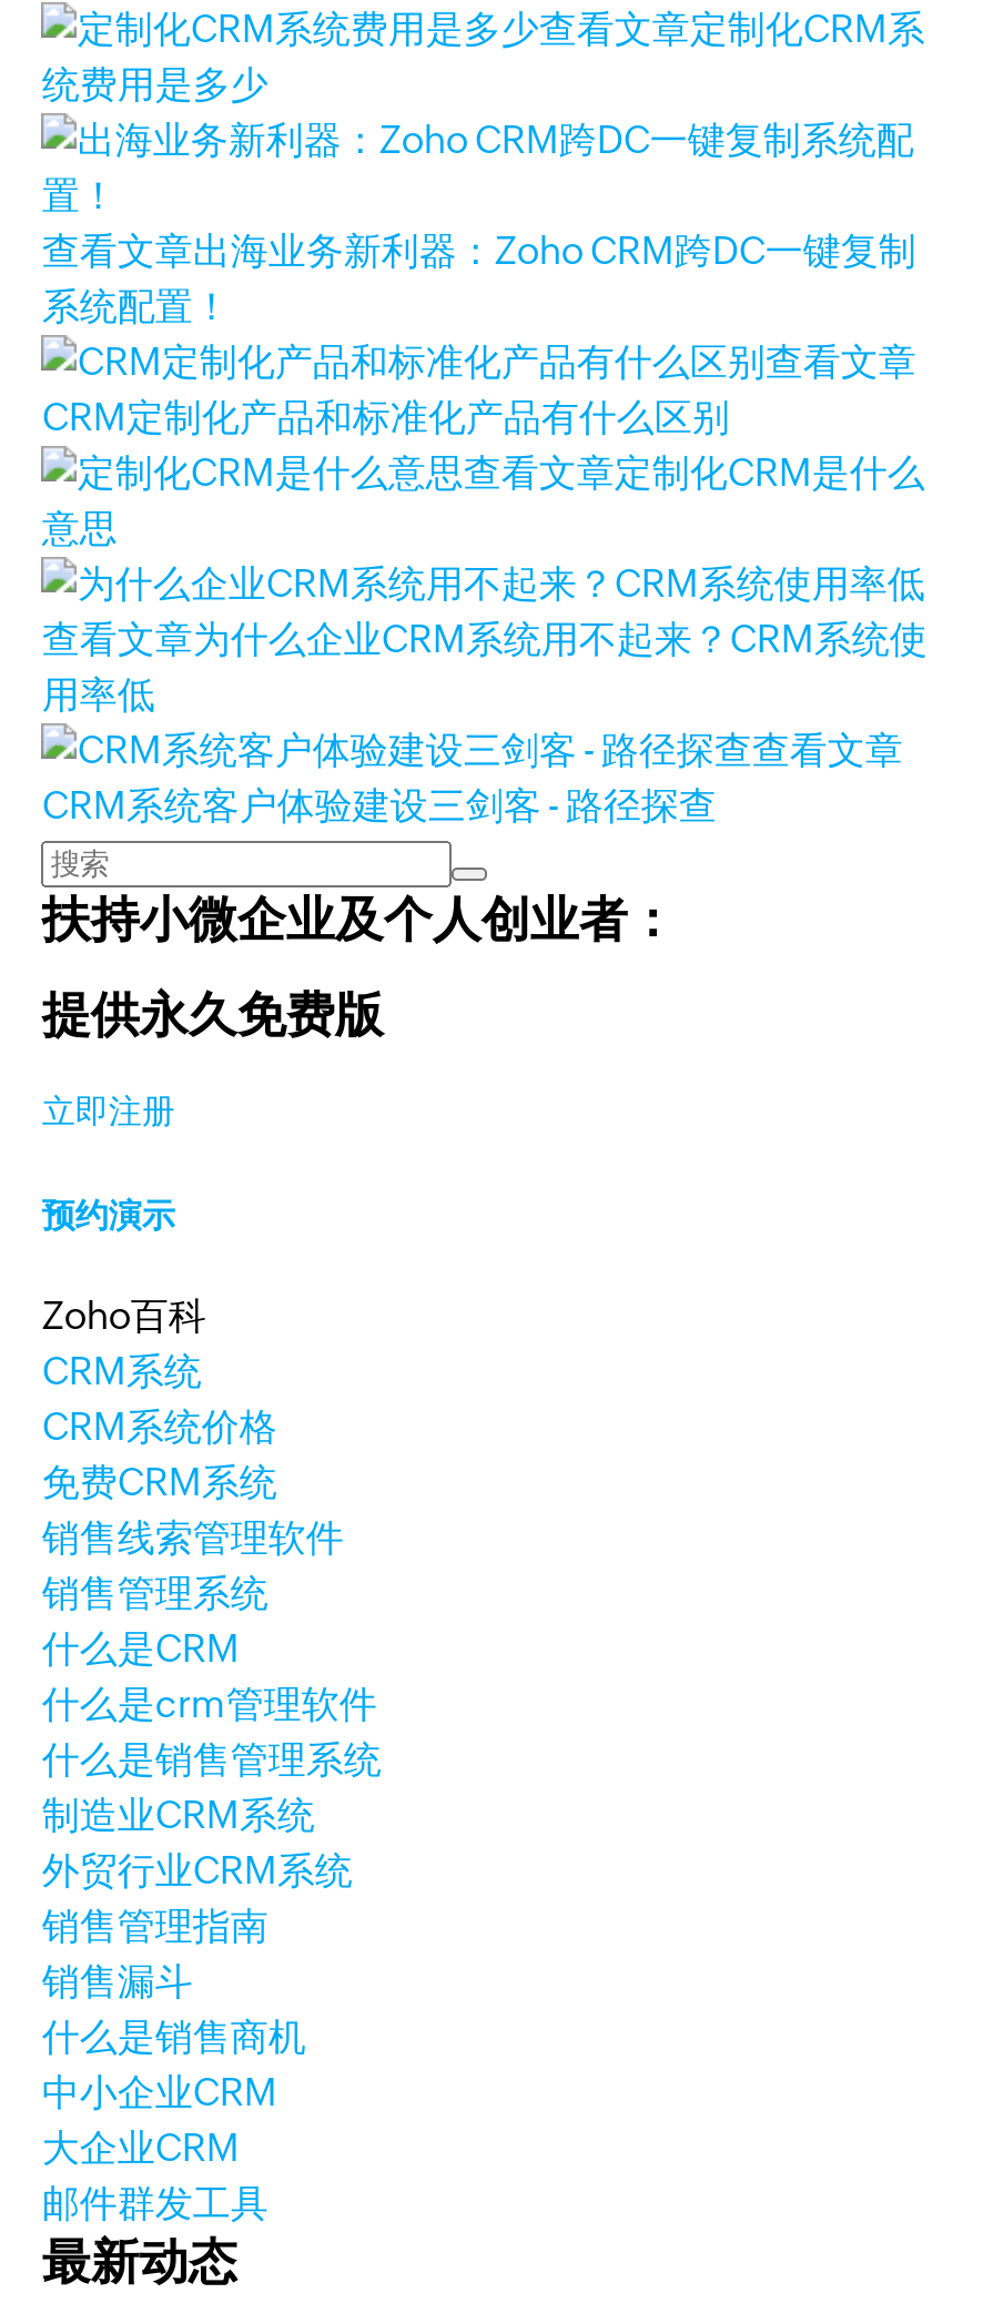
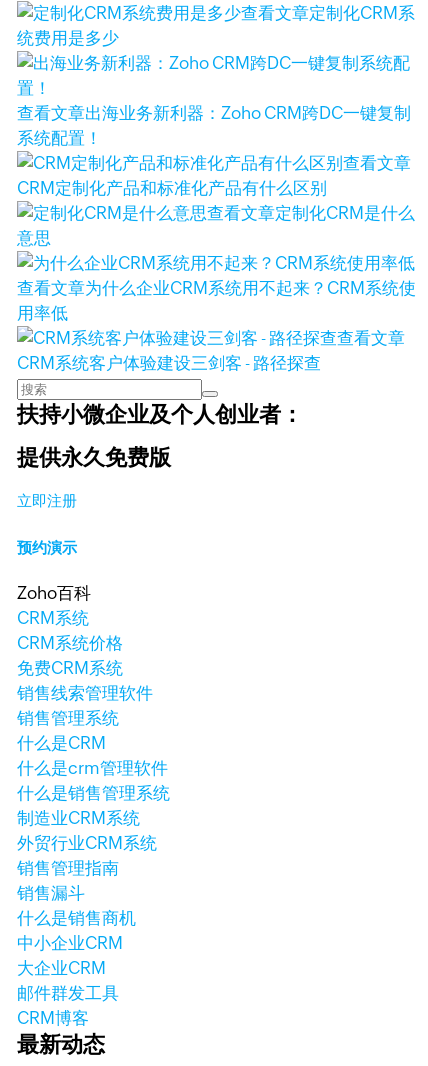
none -> [17,1008,89,1028] CRM博客

